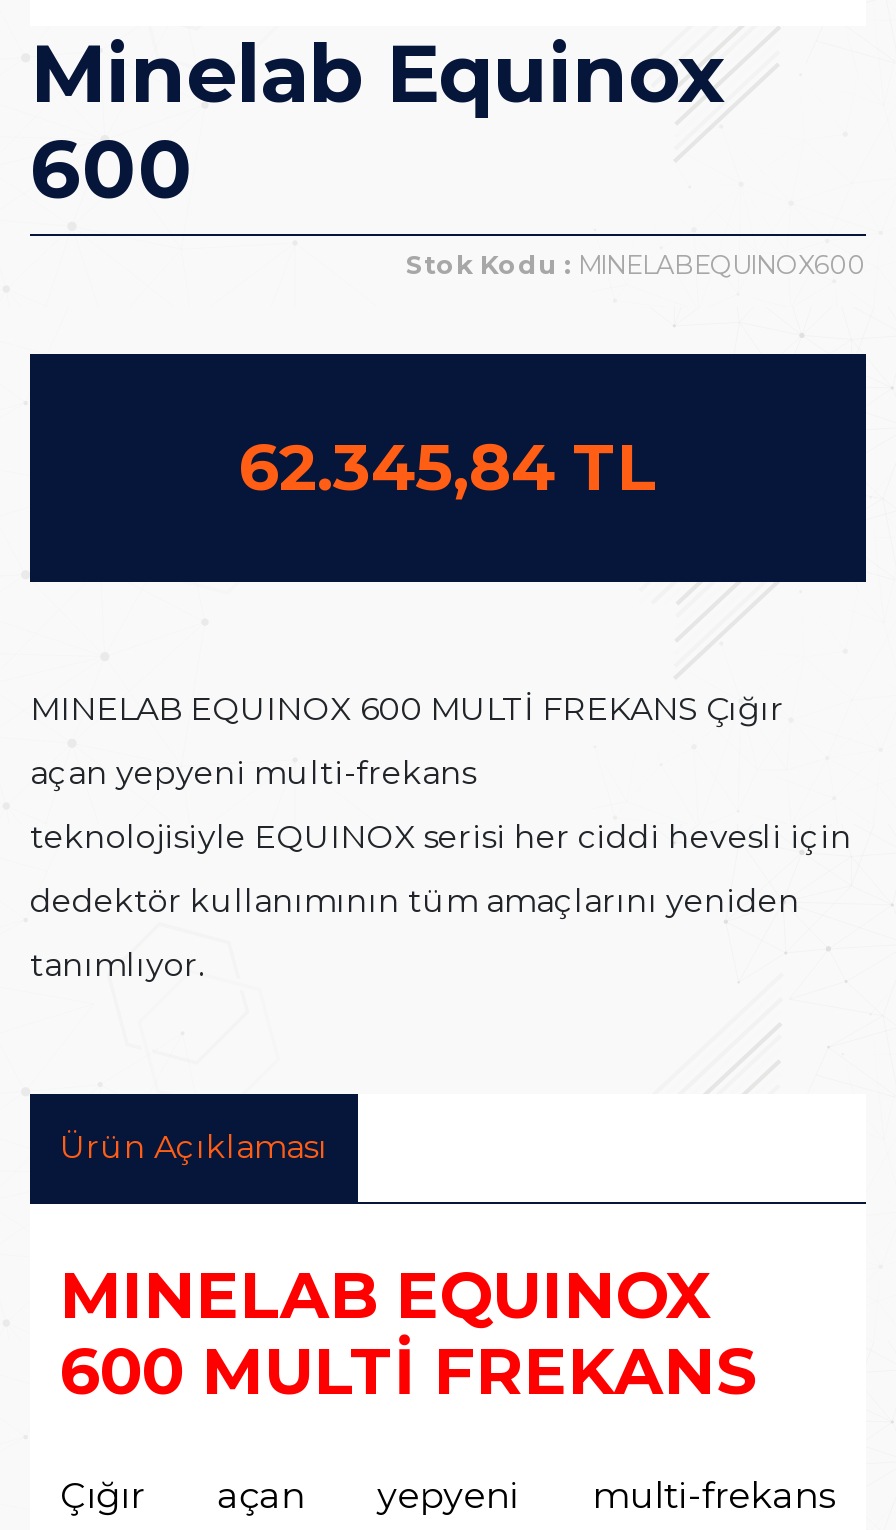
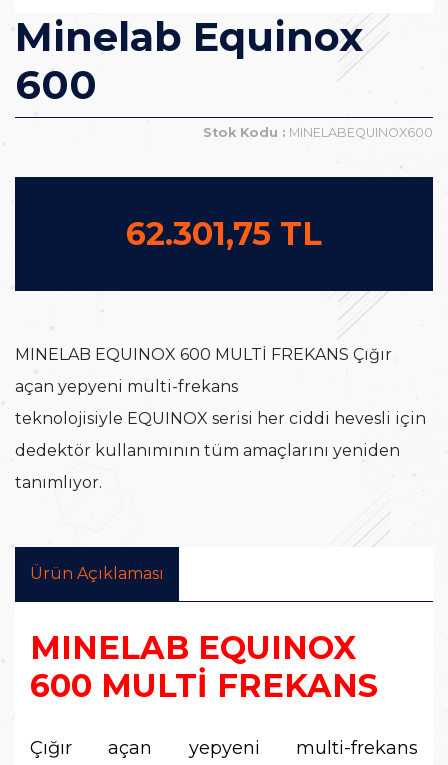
[239,428,657,506] 62.345,84 TL -> [126,214,322,253] 62.301,75 TL

